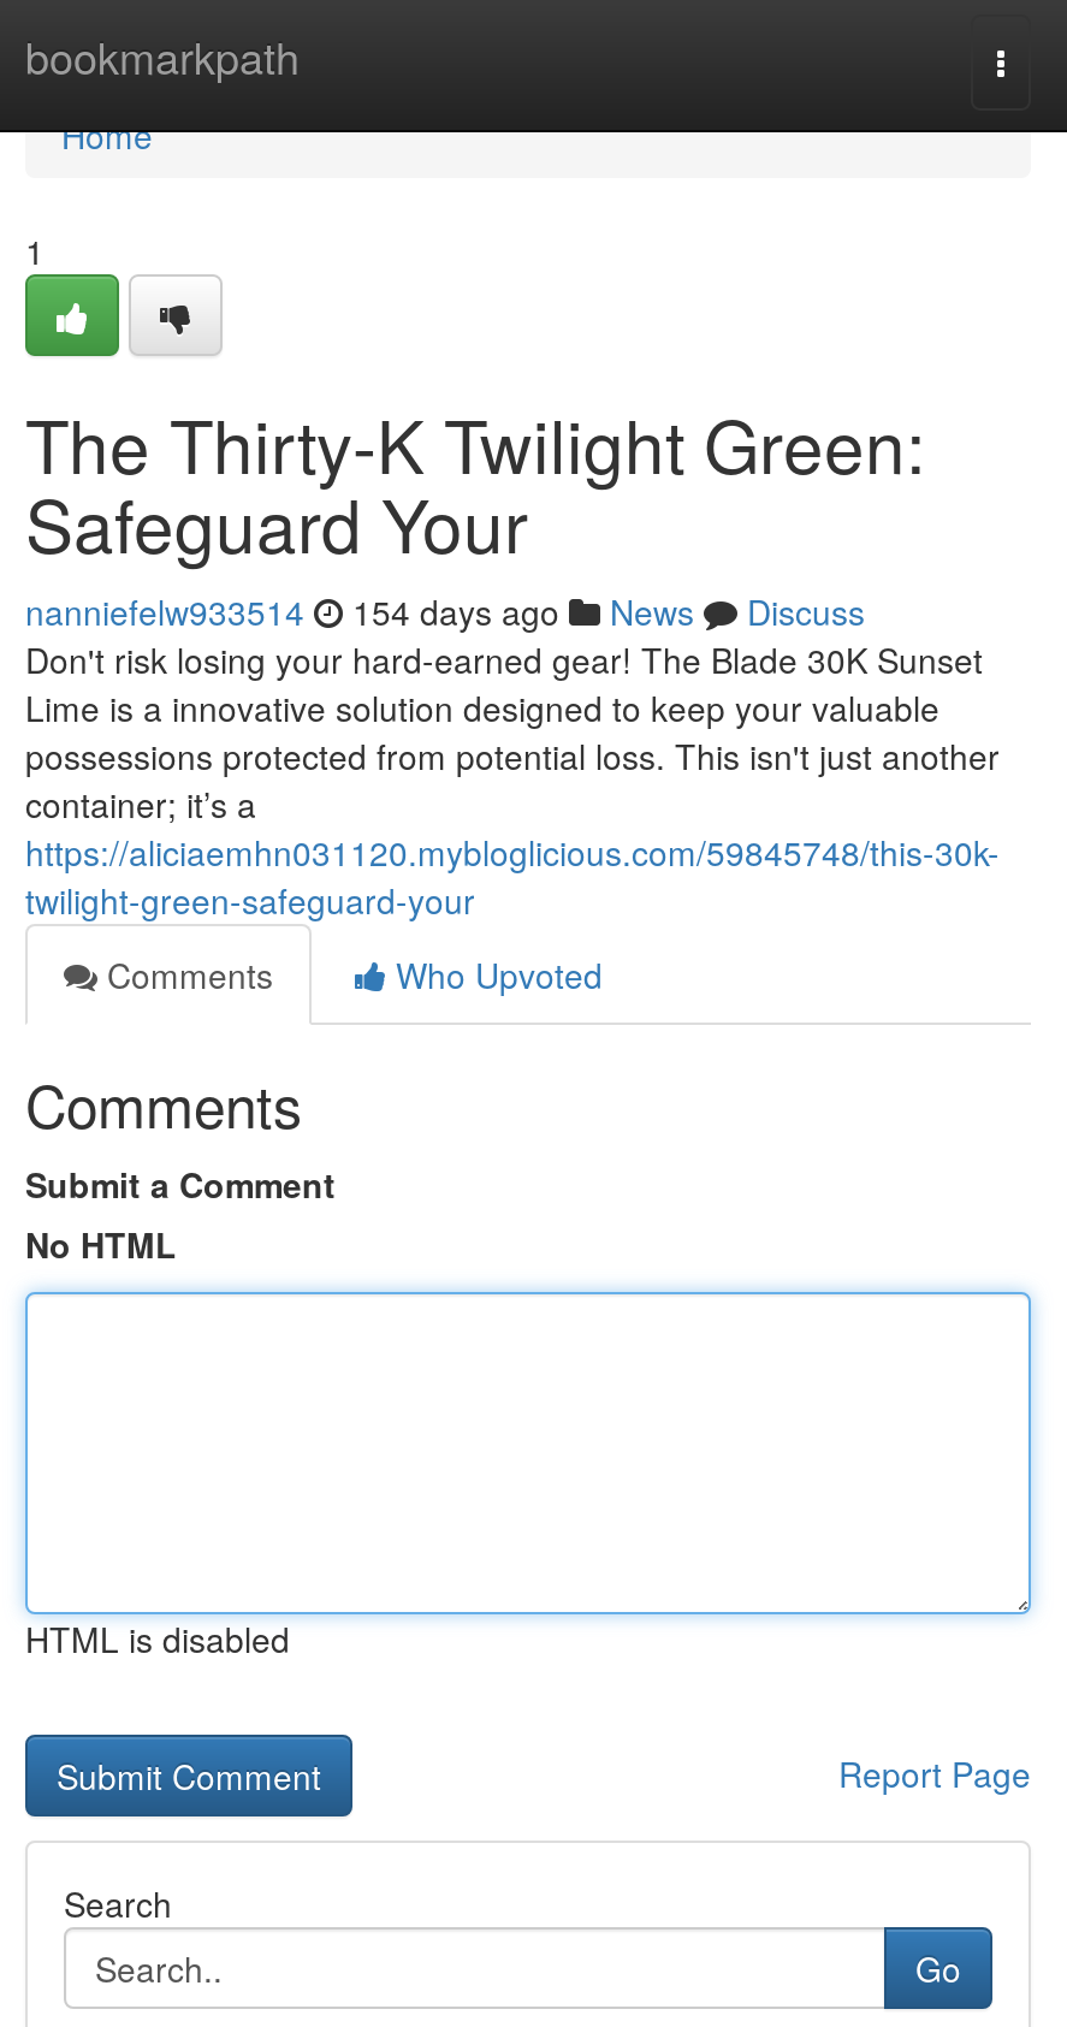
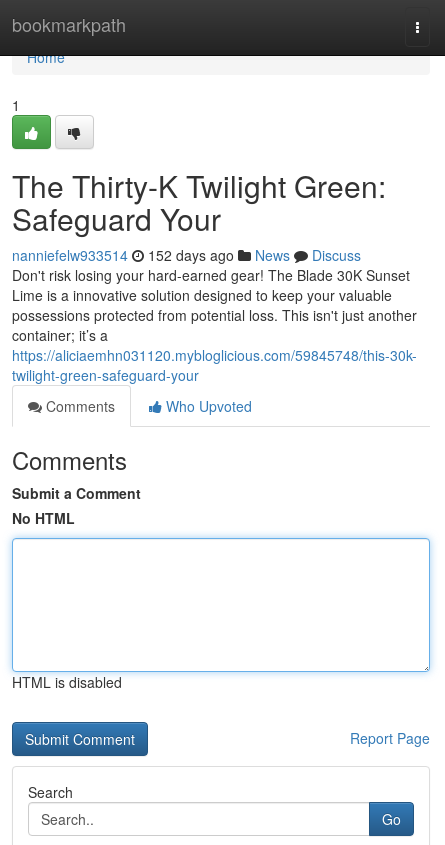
[25,587,865,635] nanniefelw933514 154 days ago News Discuss -> [12,245,361,265] nanniefelw933514 152 days ago News Discuss

